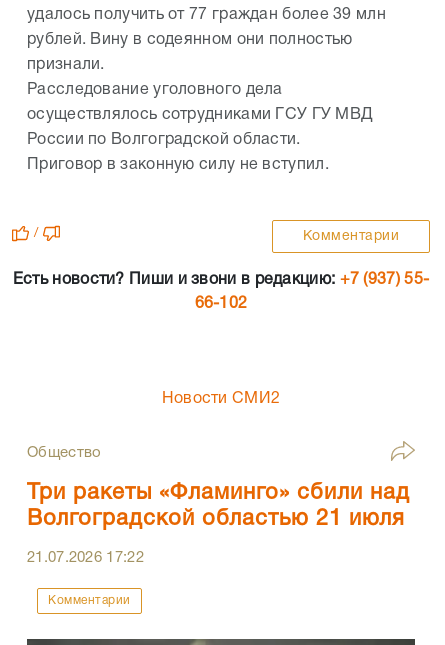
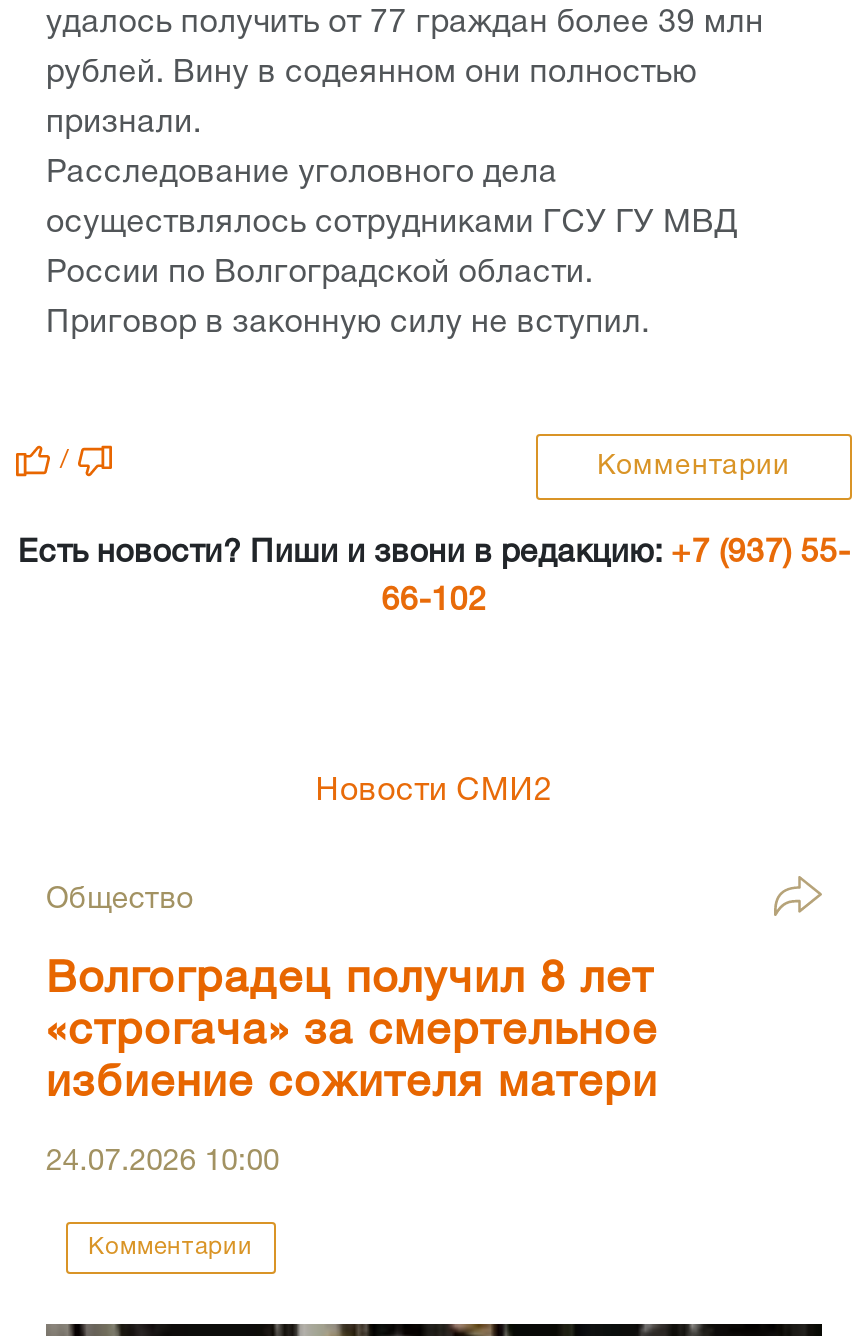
[27,483,410,529] Три ракеты «Фламинго» сбили над | Волгоградской областью 21 июля -> [46,961,658,1105] Волгоградец получил 8 лет | «строгача» за смертельное | избиение сожителя матери
[27,551,144,565] 21.07.2026 17:22 -> [46,1149,280,1177] 24.07.2026 10:00

